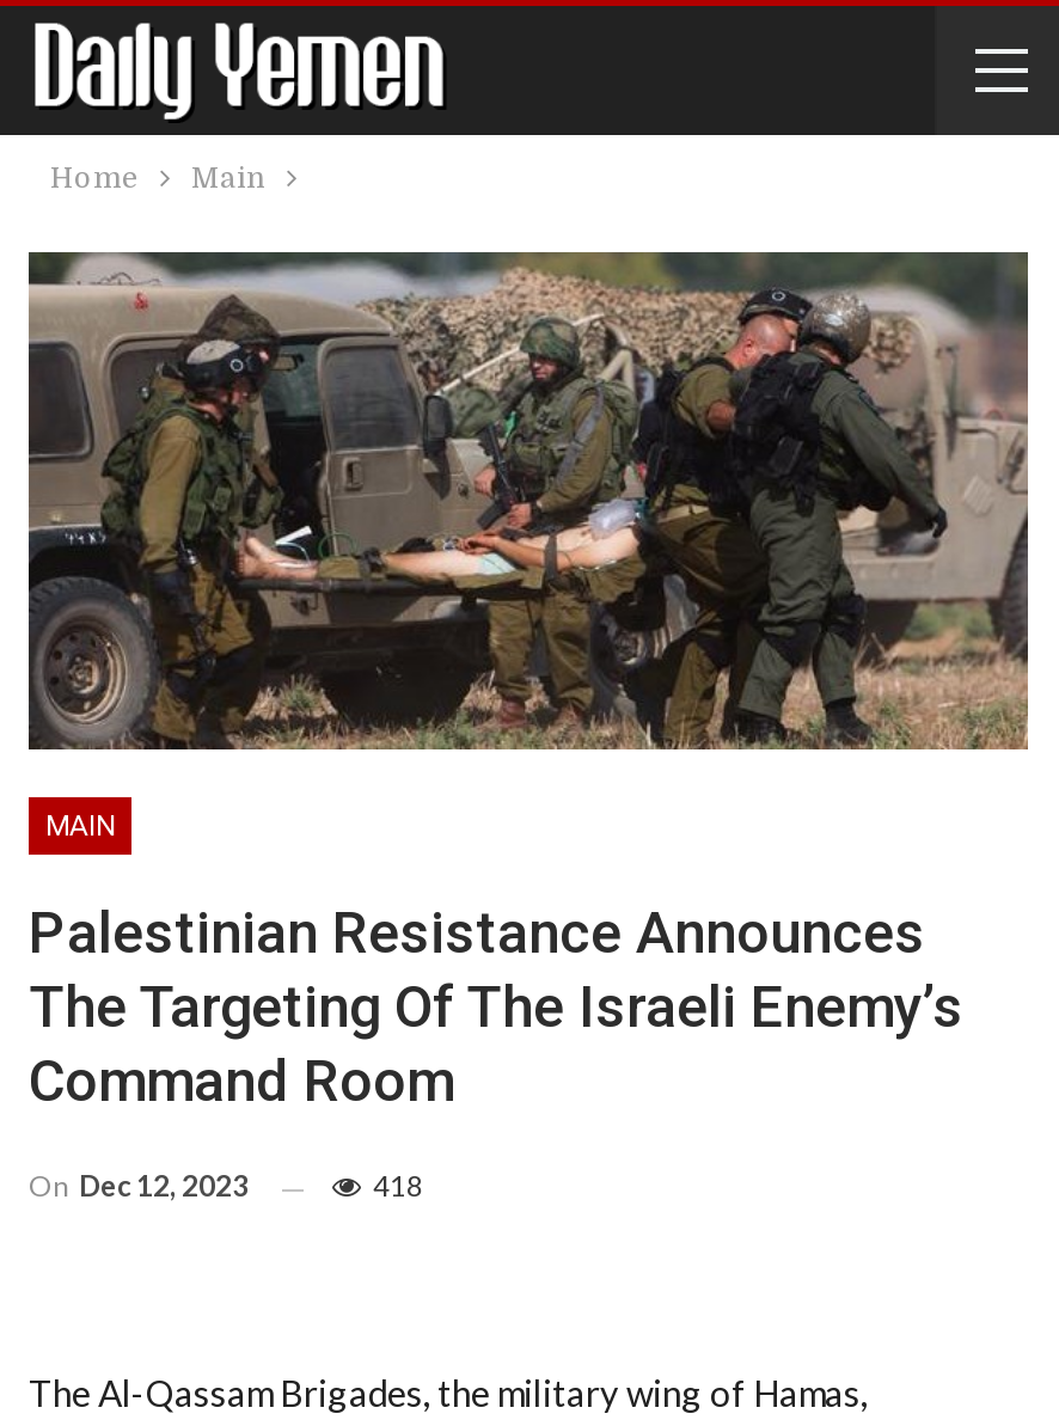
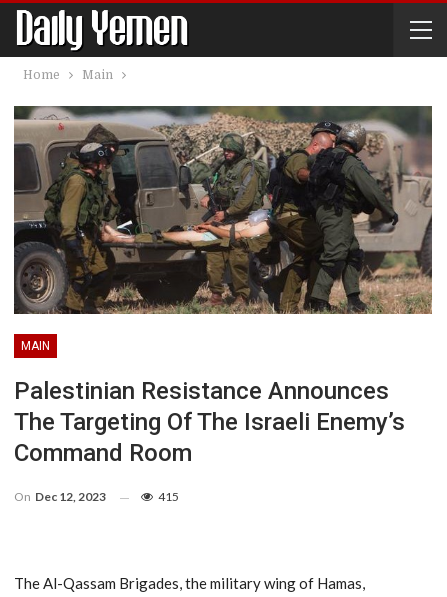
[368,1169,423,1204] 418 -> [156,489,179,504] 415

